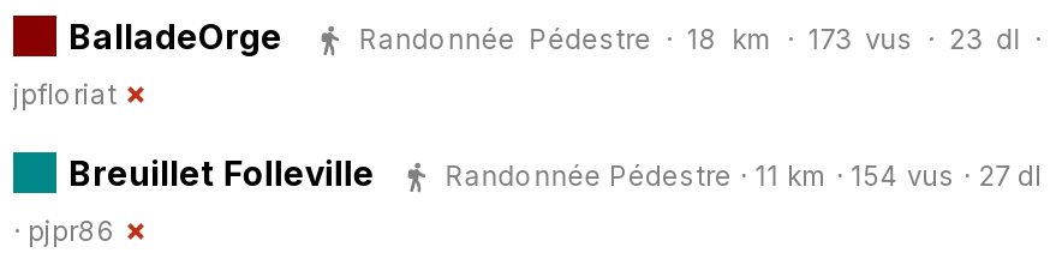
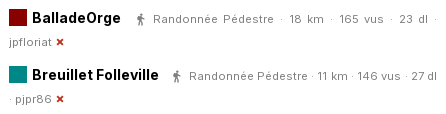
[359,22,1042,55] Randonnée Pédestre · 18 km · 173 vus · 23 dl · -> [153,11,437,25] Randonnée Pédestre · 18 km · 165 vus · 23 dl ·
[445,158,1042,192] Randonnée Pédestre · 11 km · 154 vus · 27 dl -> [188,68,437,82] Randonnée Pédestre · 11 km · 146 vus · 27 dl

